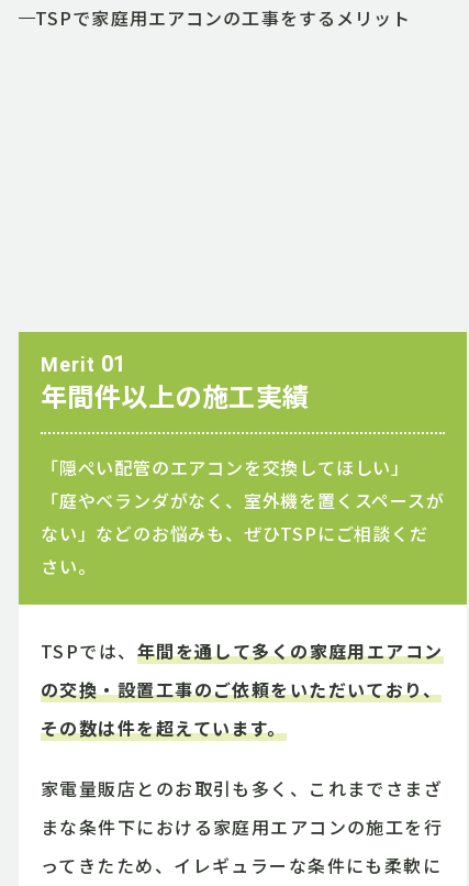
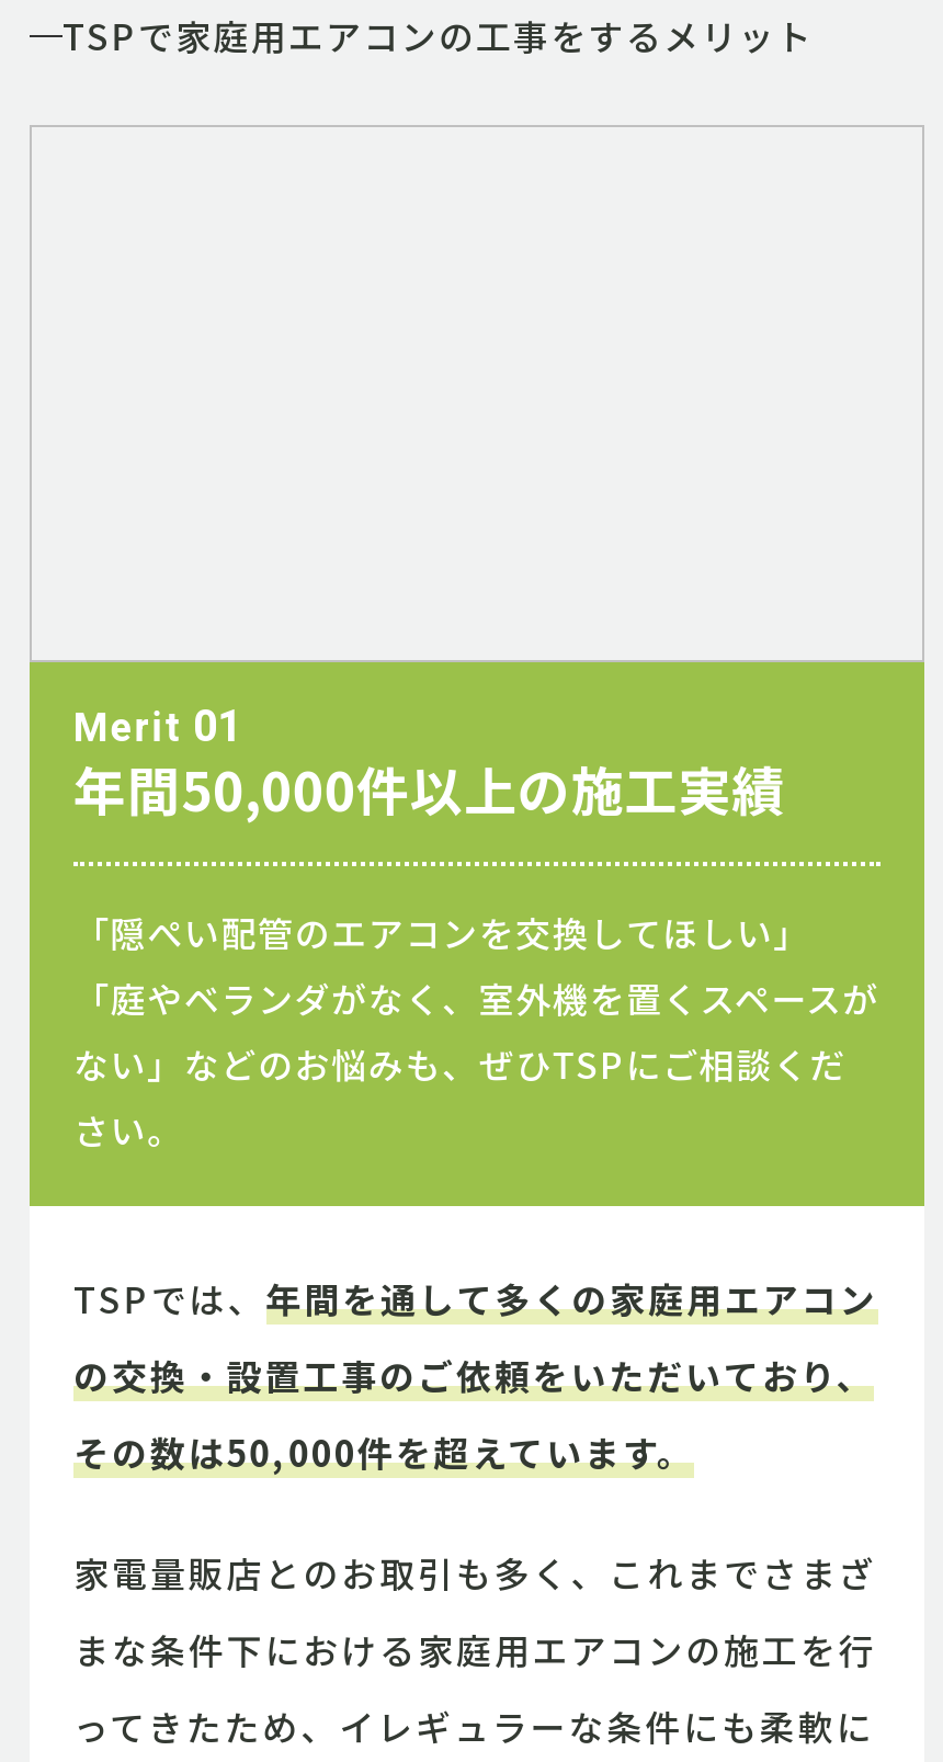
[41,376,310,414] 年間件以上の施工実績 -> [73,750,786,827] 年間50,000件以上の施工実績
[41,714,286,741] その数は件を超えています。 -> [73,1425,695,1478] その数は50,000件を超えています。

